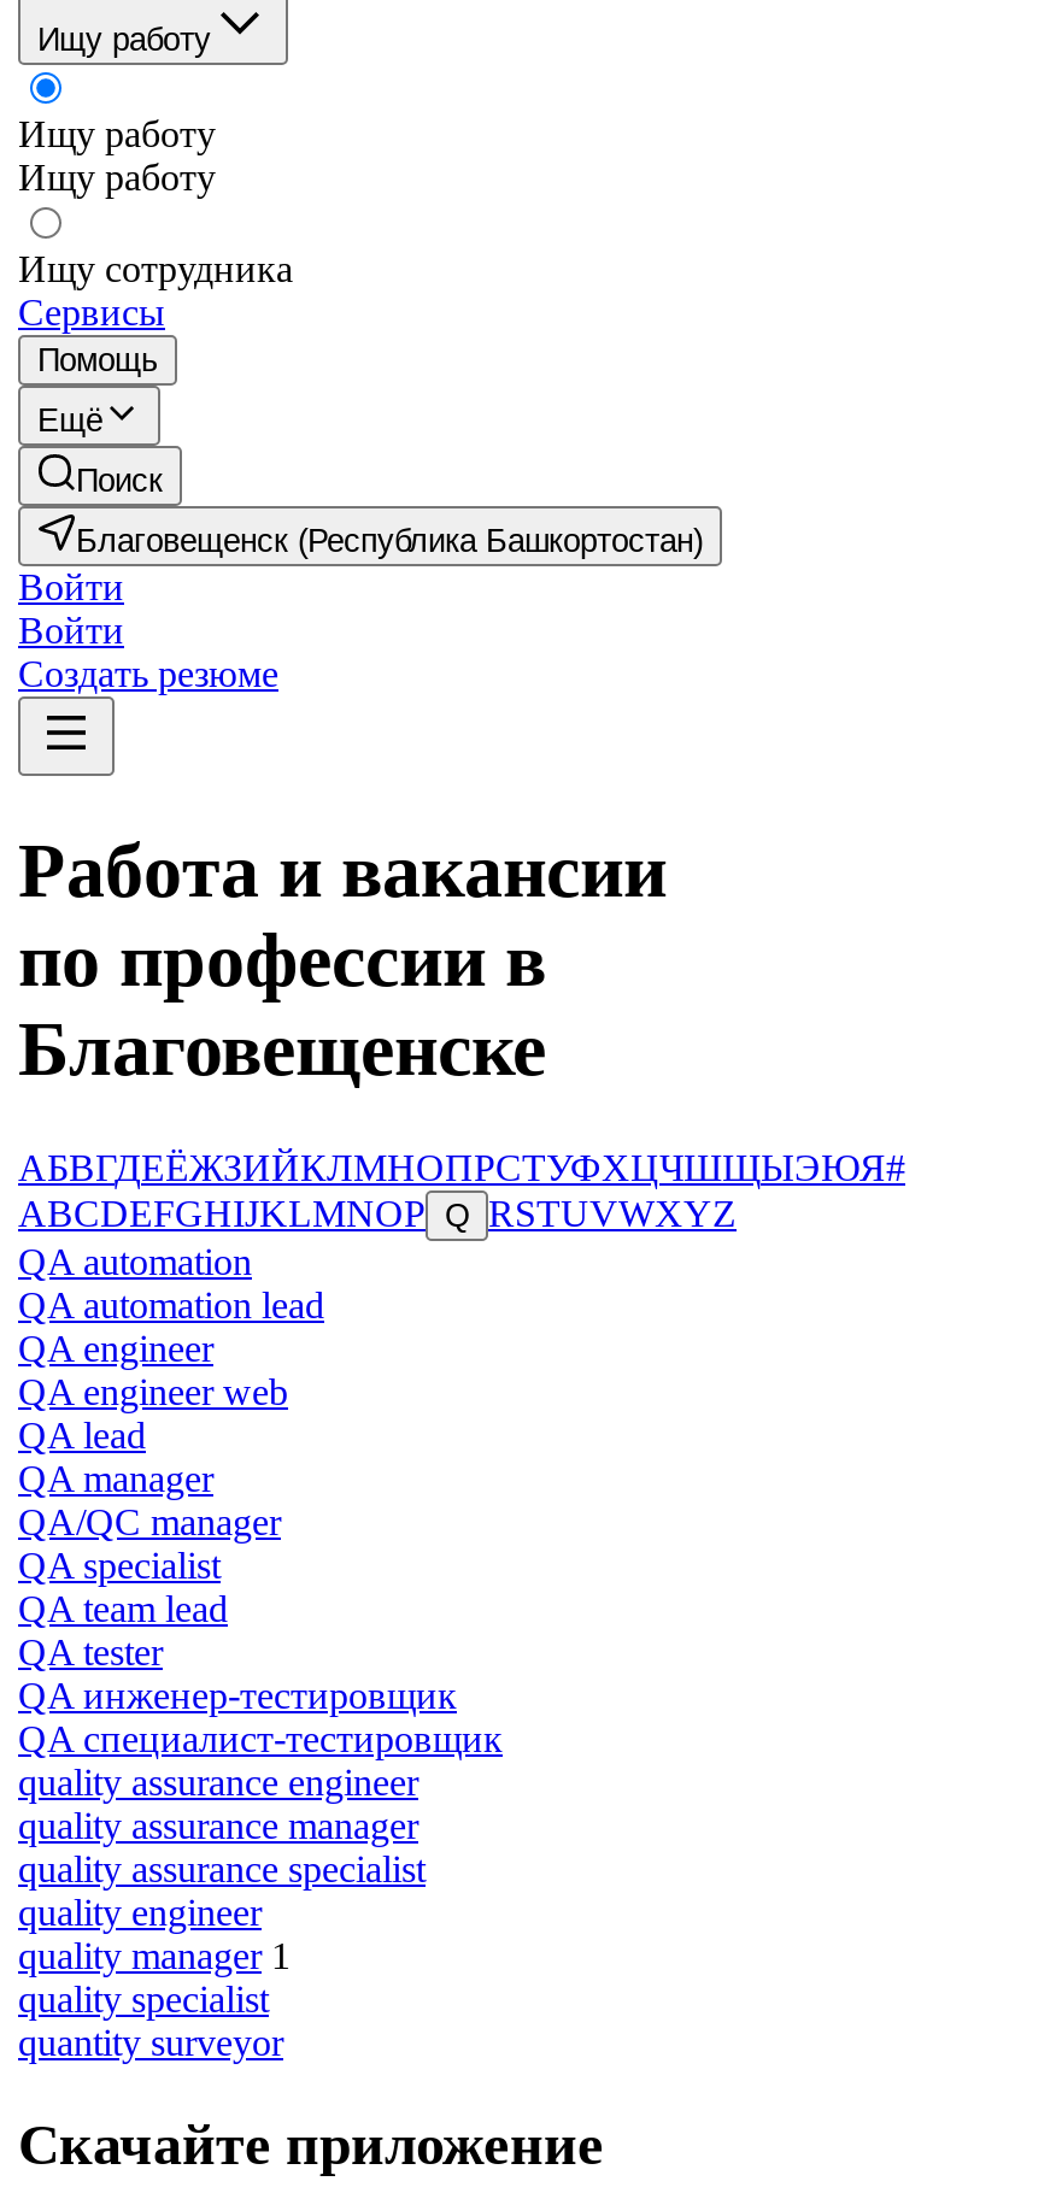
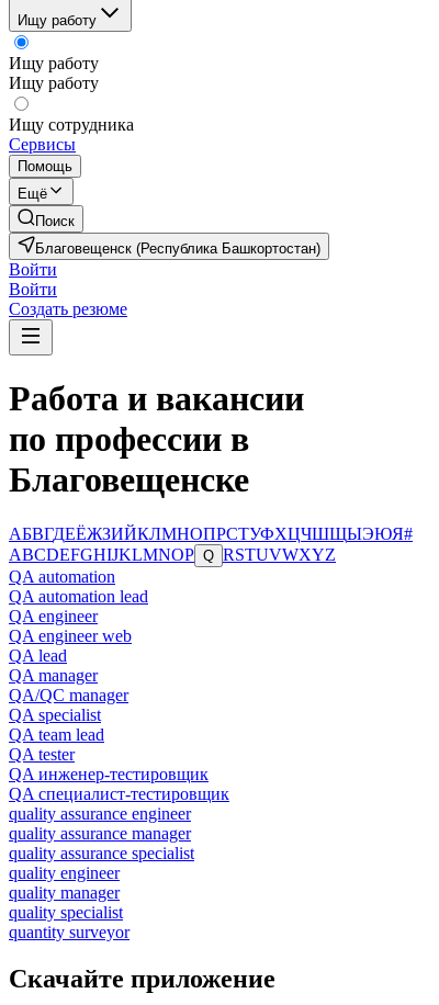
[18,1935,291,1976] quality manager 1 -> [9,883,120,902] quality manager

